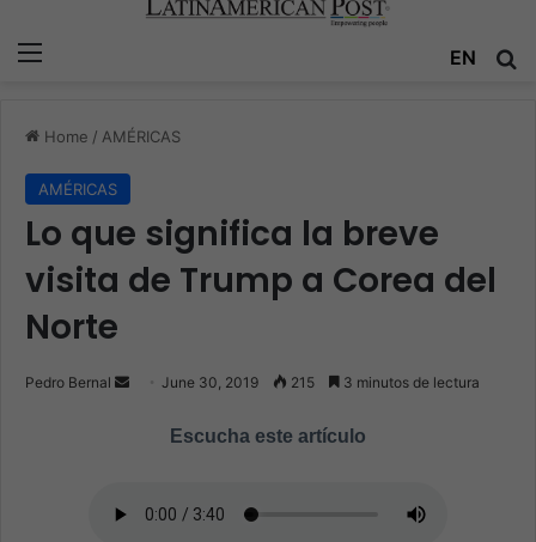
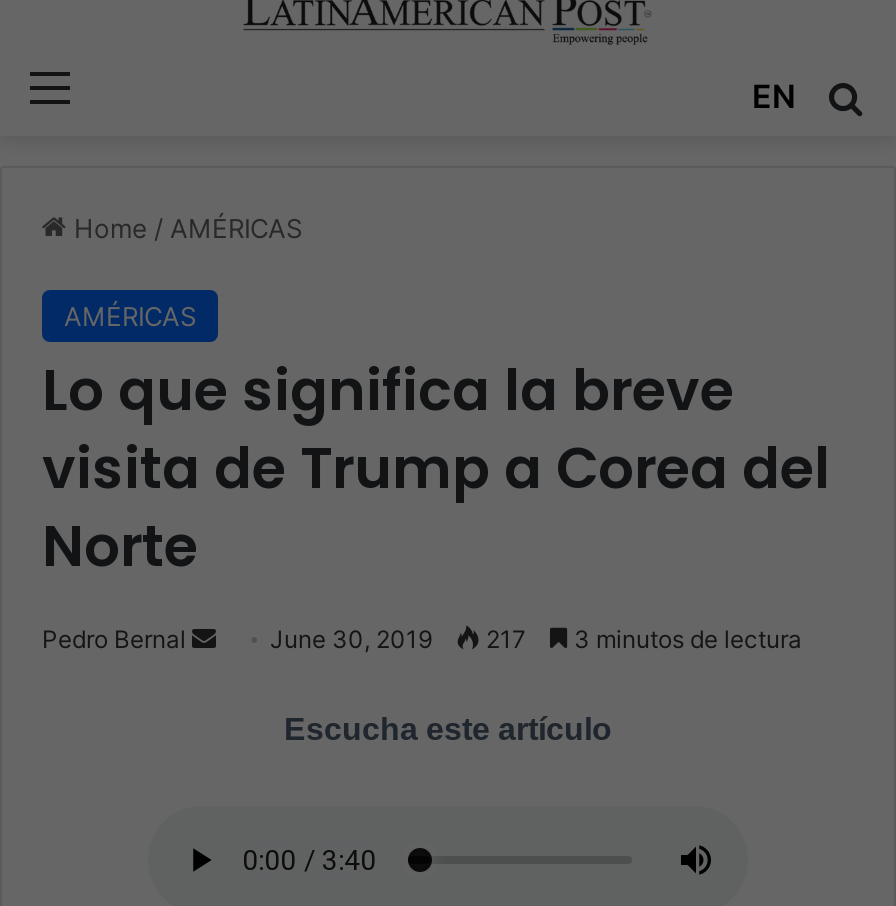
[287,374,315,392] 215 -> [480,625,526,655] 217

